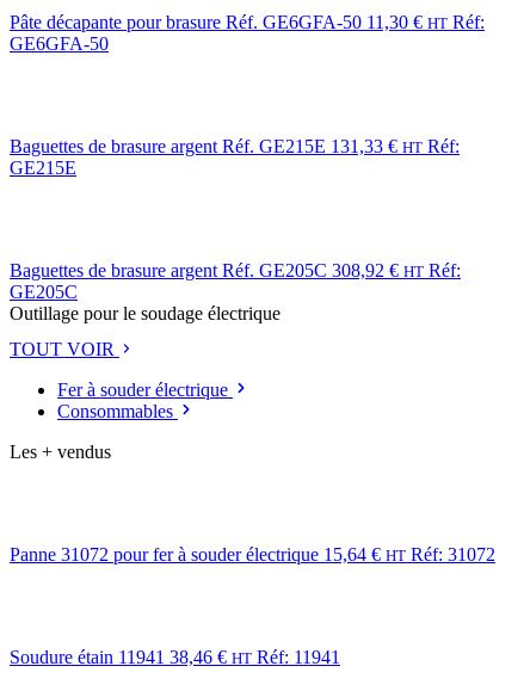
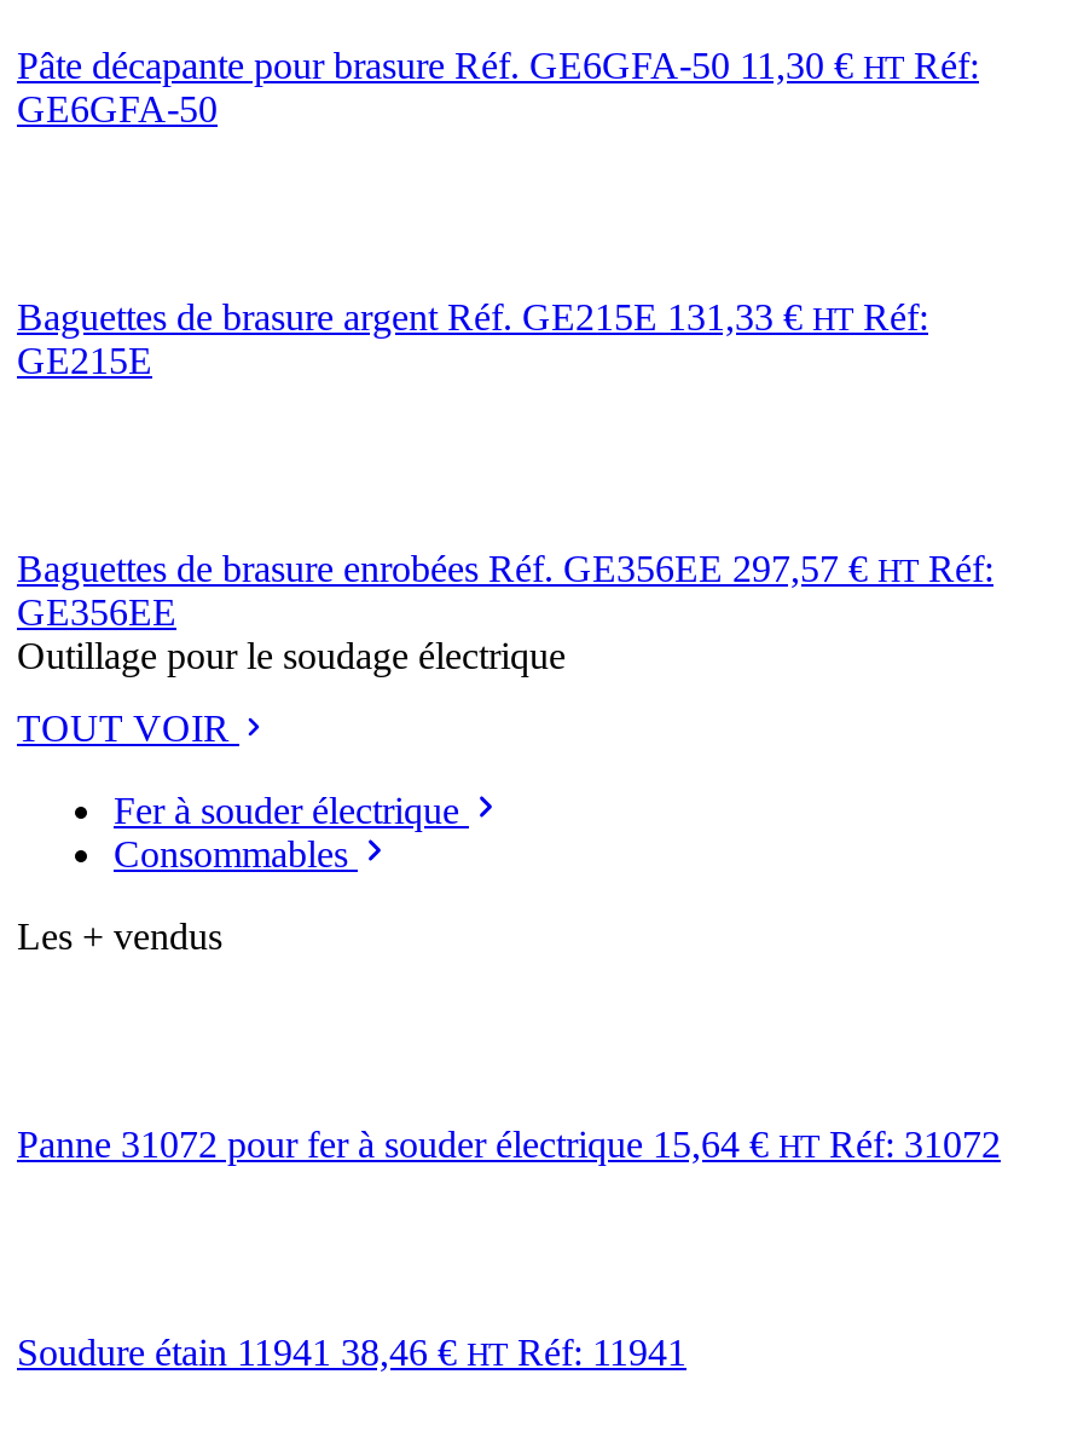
[10,261,461,302] Baguettes de brasure argent Réf. GE205C 308,92 € HT Réf: | GE205C -> [17,549,993,633] Baguettes de brasure enrobées Réf. GE356EE 297,57 € HT Réf: | GE356EE

